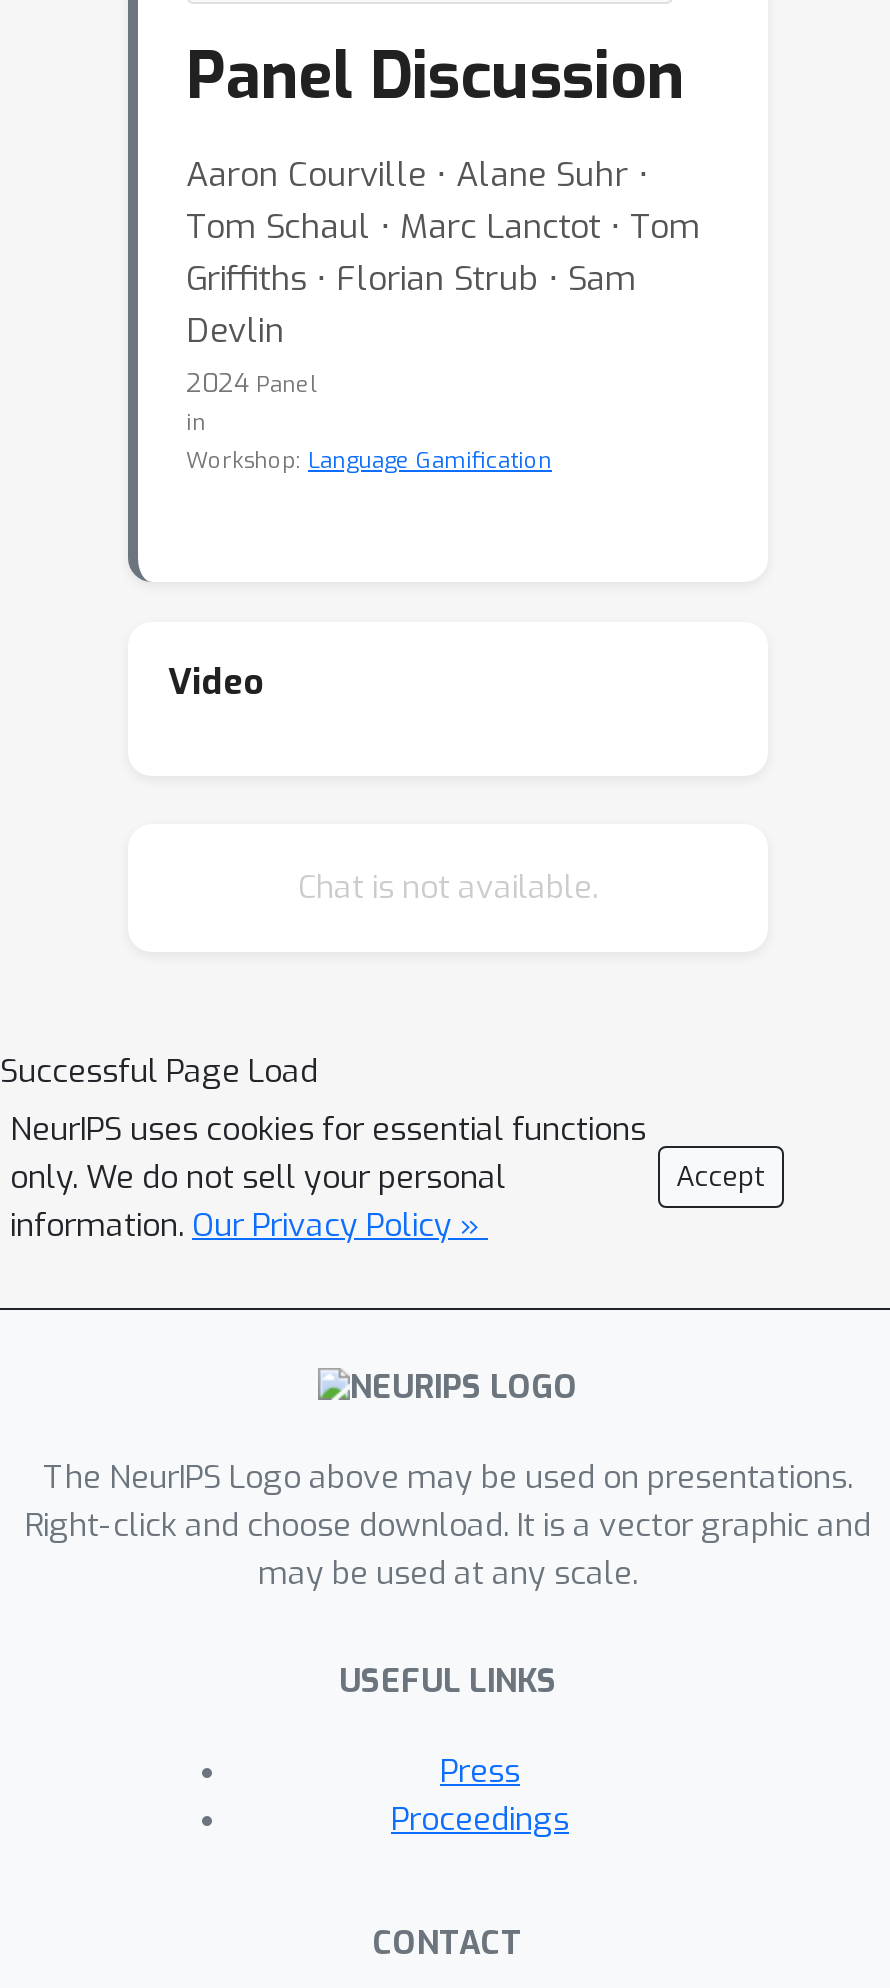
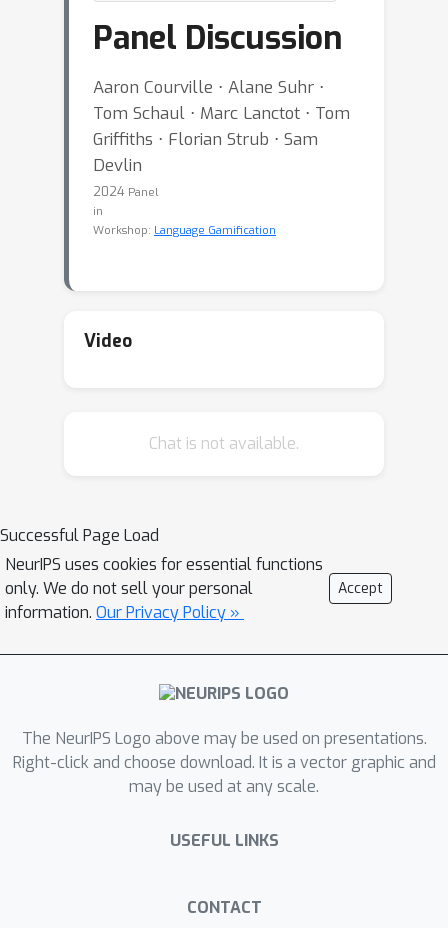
[391,1750,569,1840] Press | Proceedings -> none

